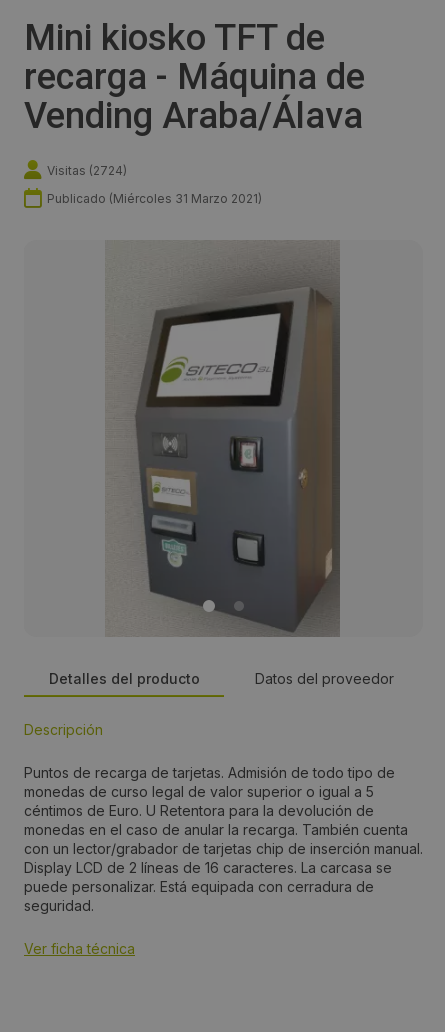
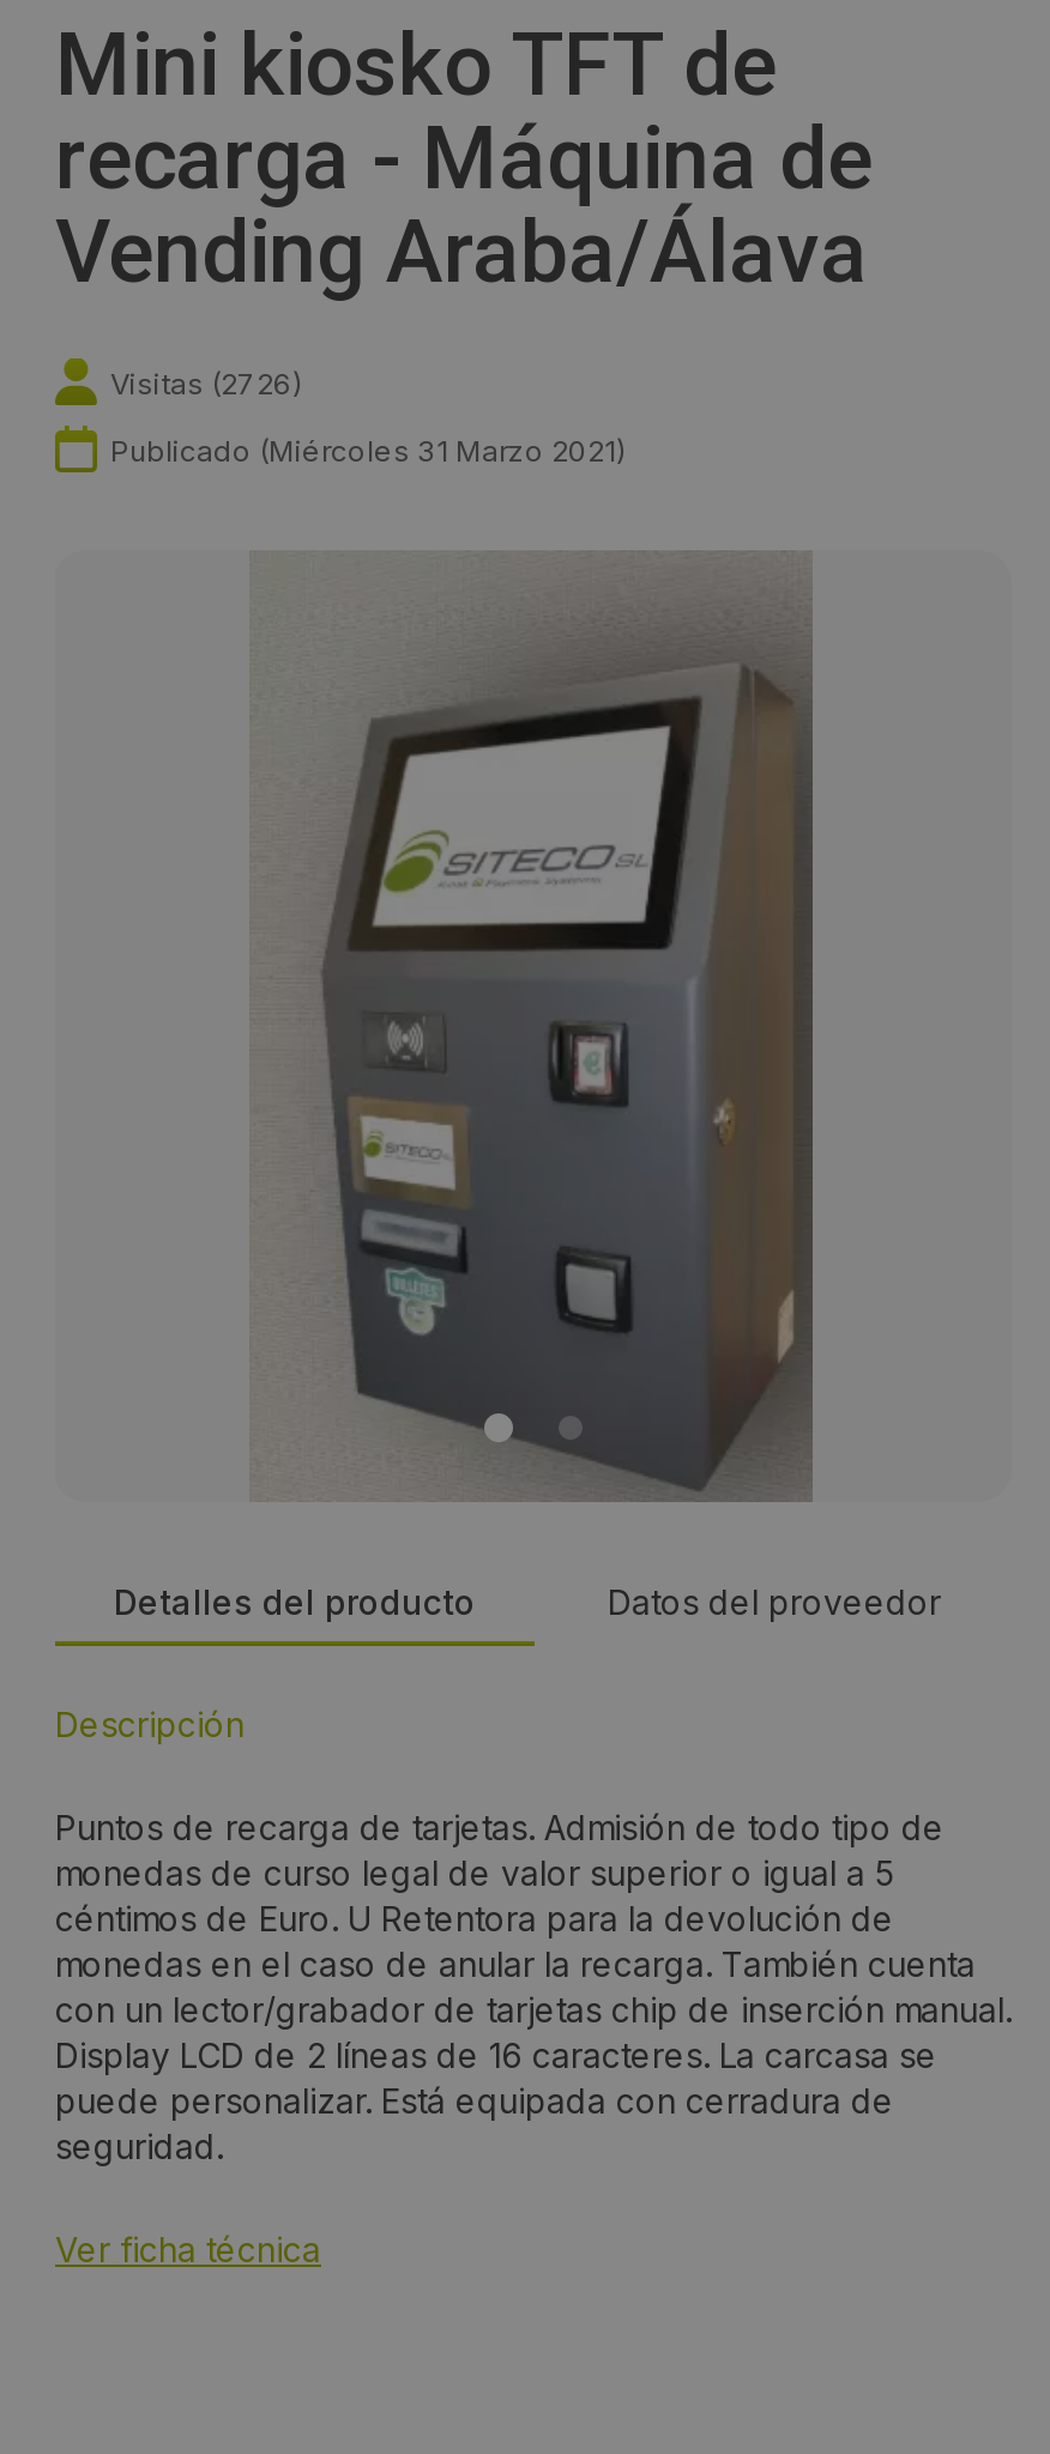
[47,163,127,178] Visitas (2724) -> [110,365,302,401] Visitas (2726)

